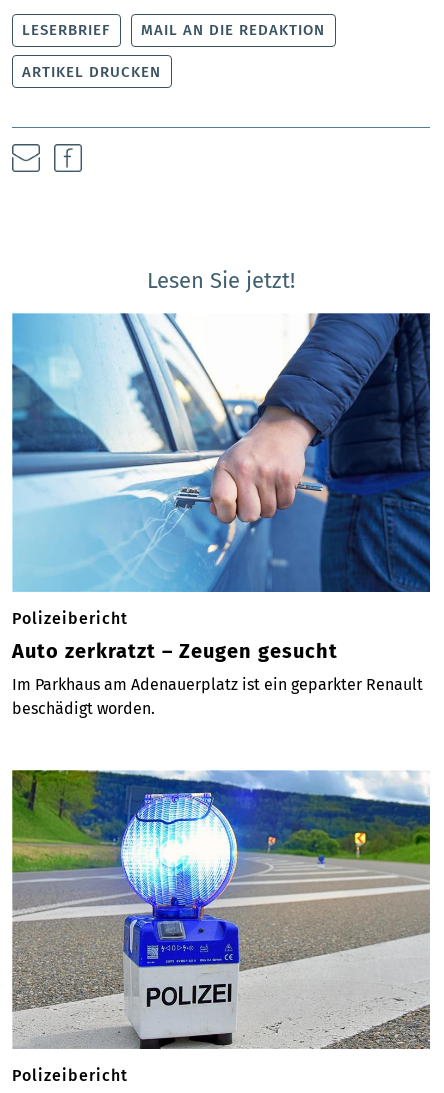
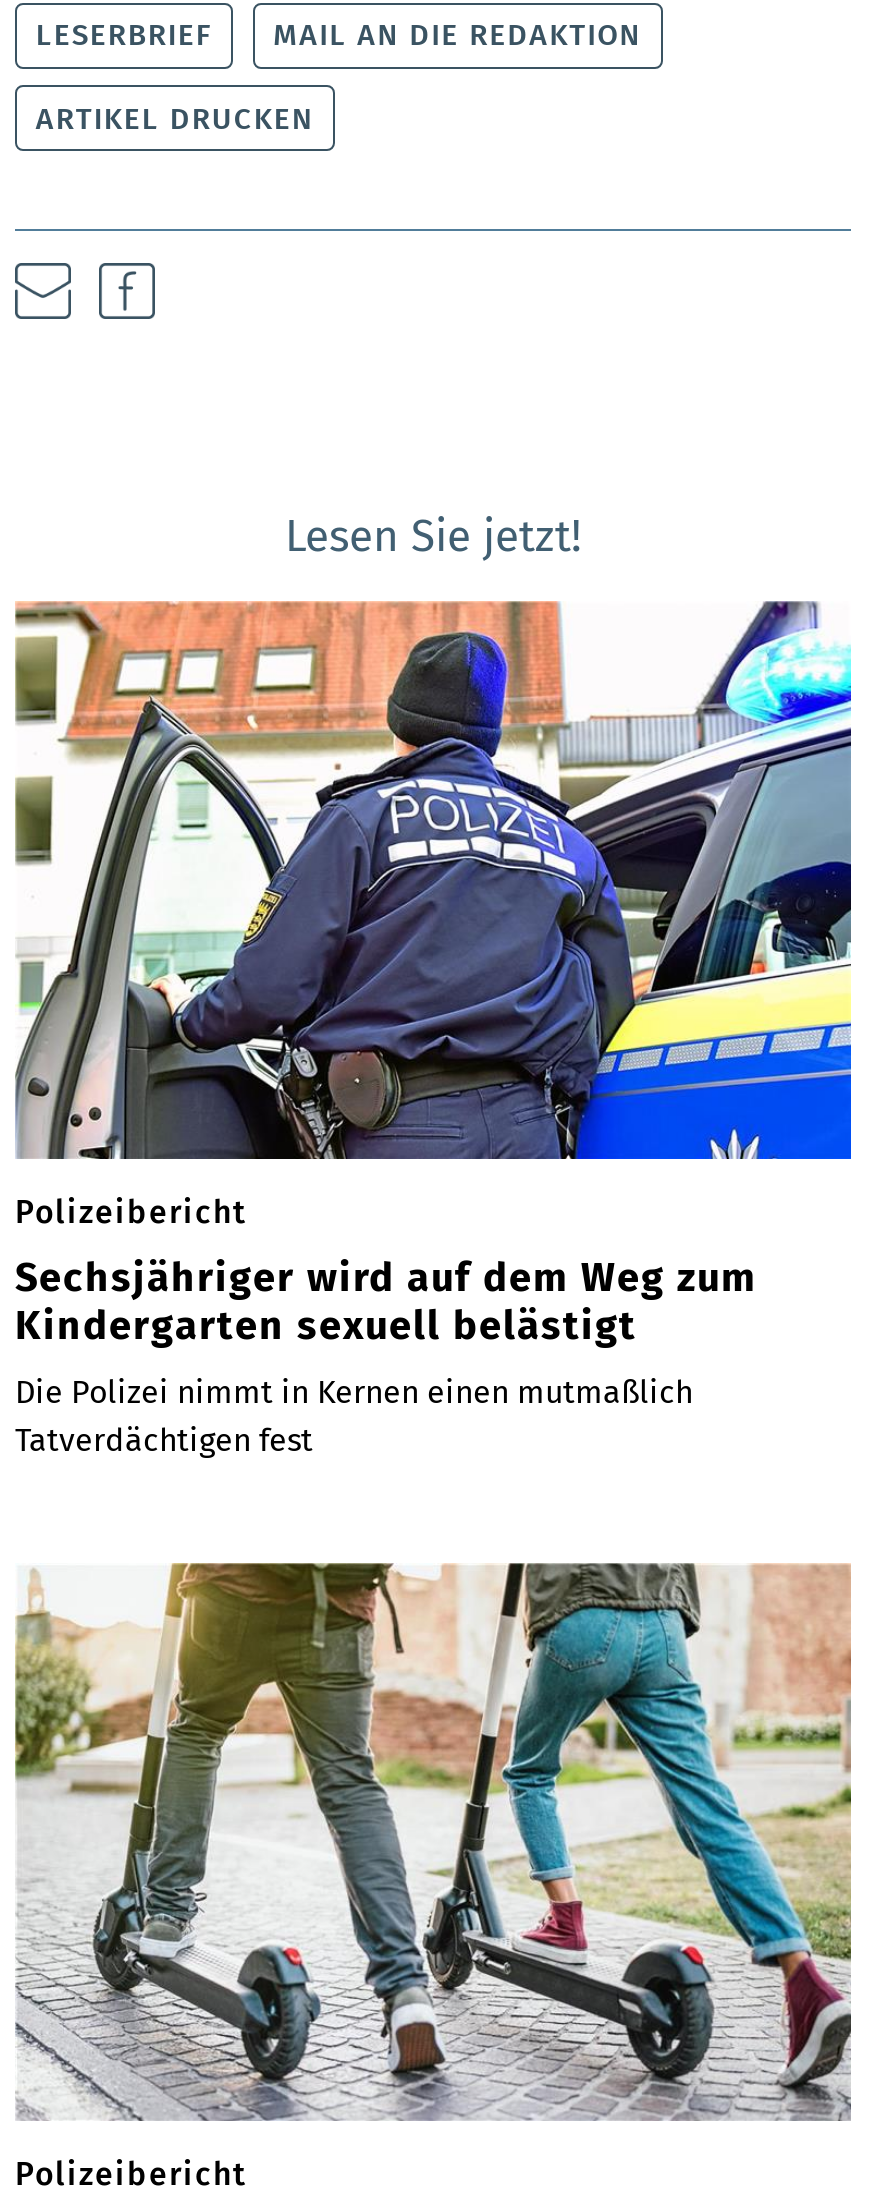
[11,312,431,593] [image] -> [13,599,853,1161] [image]
[12,639,338,663] Auto zerkratzt – Zeugen gesucht -> [15,1253,757,1349] Sechsjähriger wird auf dem Weg zum | Kindergarten sexuell belästigt
[12,675,423,718] Im Parkhaus am Adenauerplatz ist ein geparkter Renault | beschädigt worden. -> [15,1373,693,1459] Die Polizei nimmt in Kernen einen mutmaßlich | Tatverdächtigen fest
[11,769,431,1049] [image] -> [15,1561,853,2121] [image]

